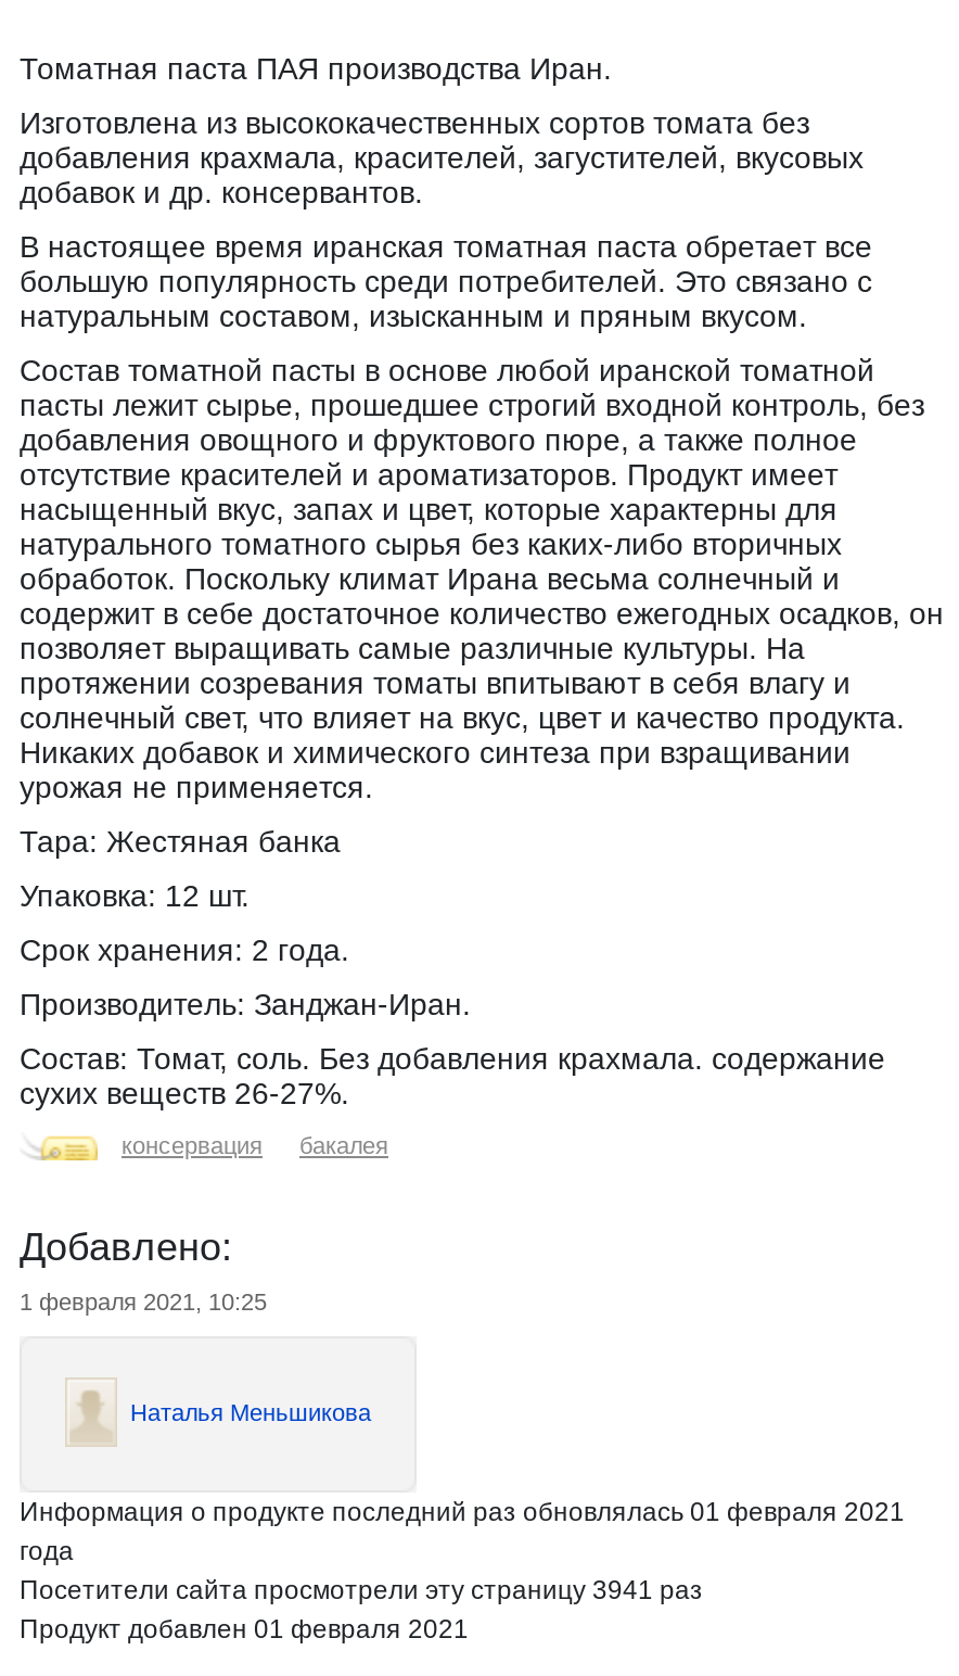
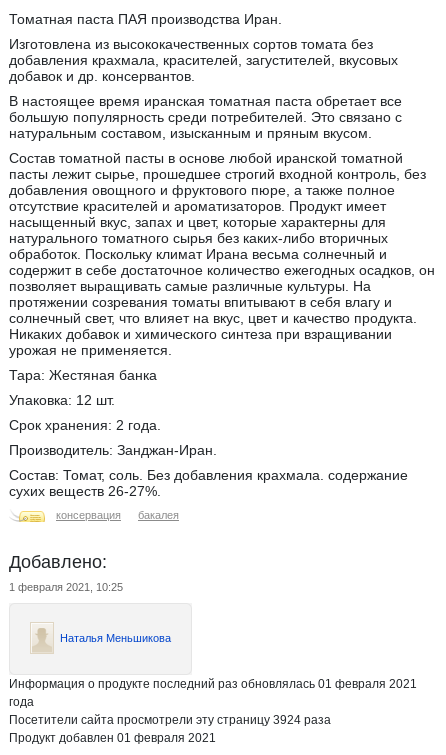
[20,1575,703,1605] Посетители сайта просмотрели эту страницу 3941 раз -> [9,713,331,727] Посетители сайта просмотрели эту страницу 3924 раза

